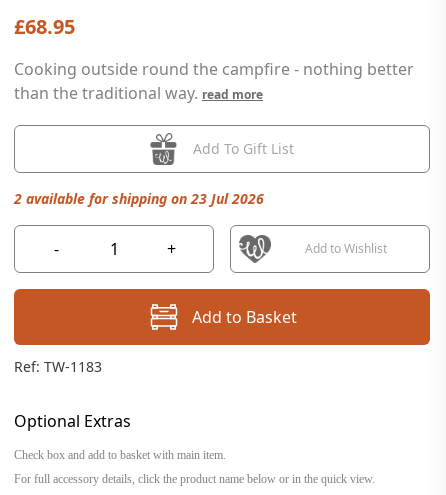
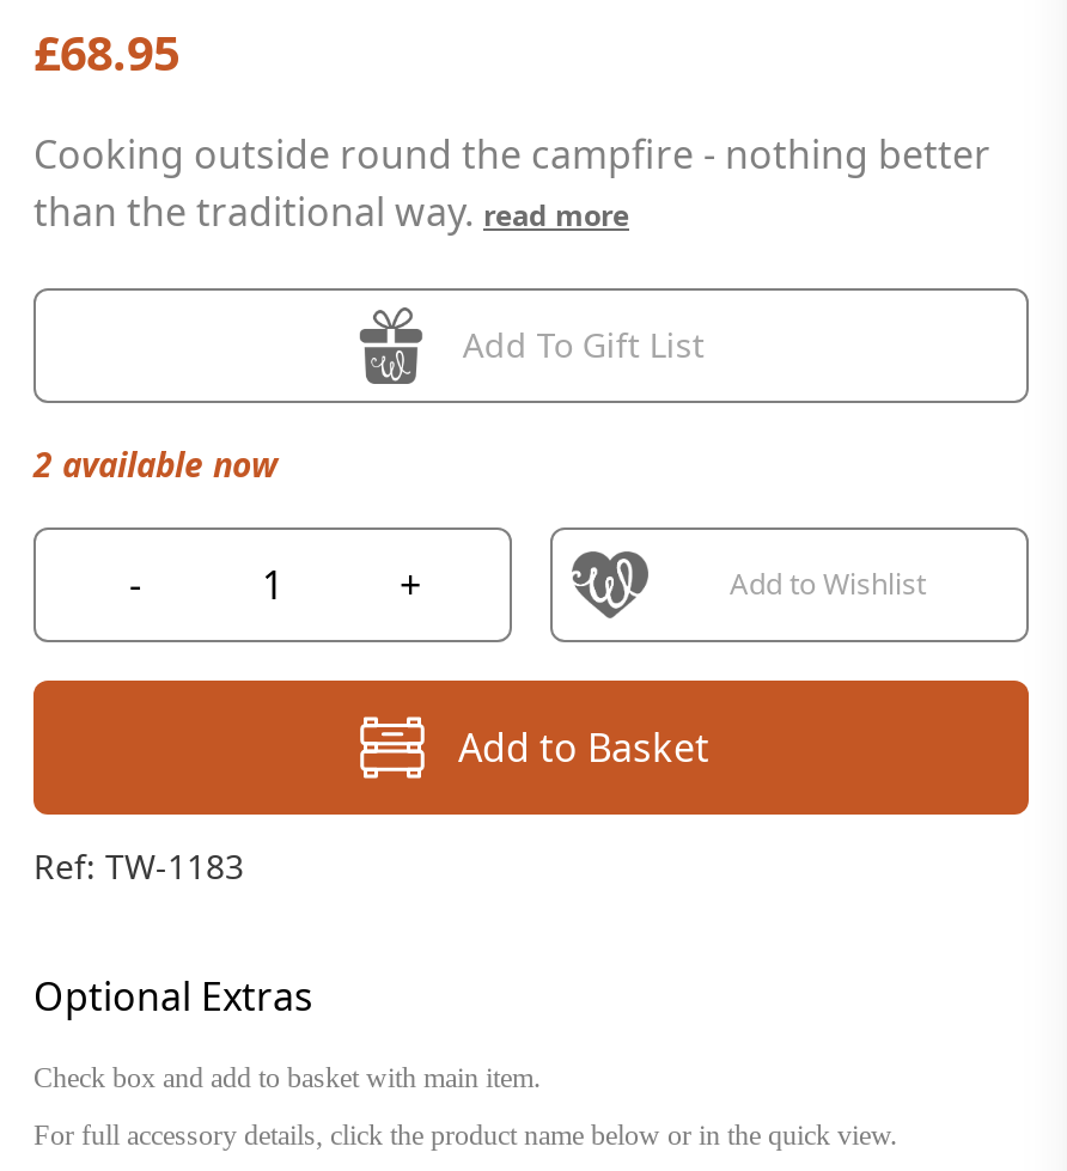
[14,189,264,208] 2 available for shipping on 23 Jul 2026 -> [33,441,278,487] 2 available now

